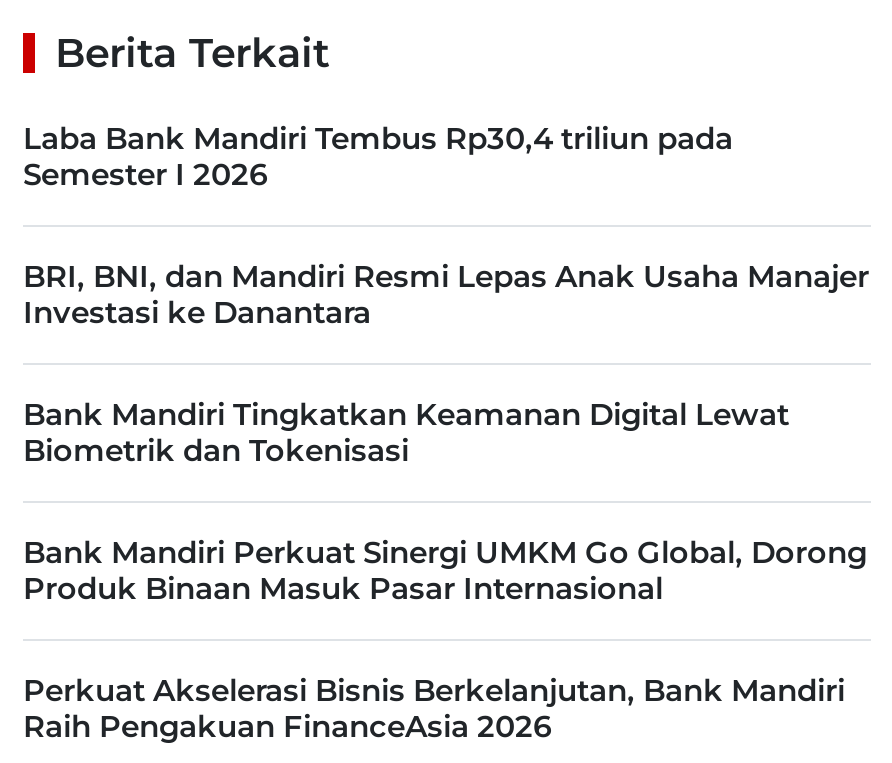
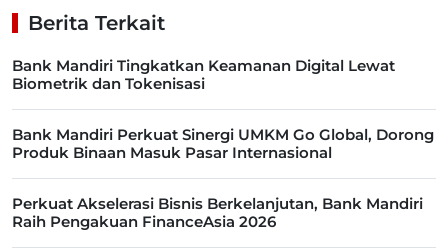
[23,119,869,331] Laba Bank Mandiri Tembus Rp30,4 triliun pada | Semester I 2026 | BRI, BNI, dan Mandiri Resmi Lepas Anak Usaha Manajer | Investasi ke Danantara -> none

